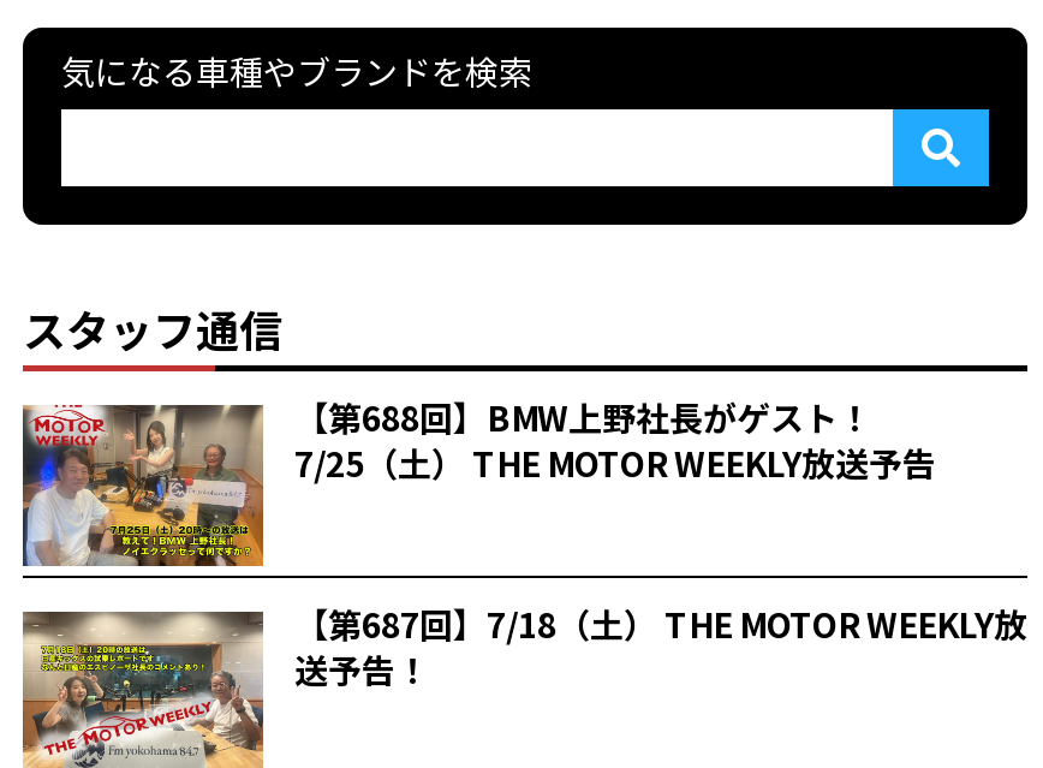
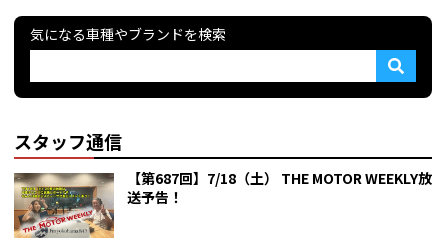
[20,393,936,581] [image] | 【第688回】BMW上野社長がゲスト！ | 7/25（土） THE MOTOR WEEKLY放送予告 -> none

